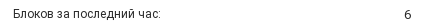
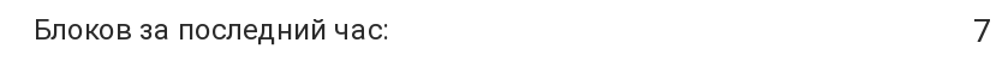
[404,7,411,22] 6 -> [973,13,990,49] 7

